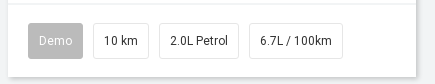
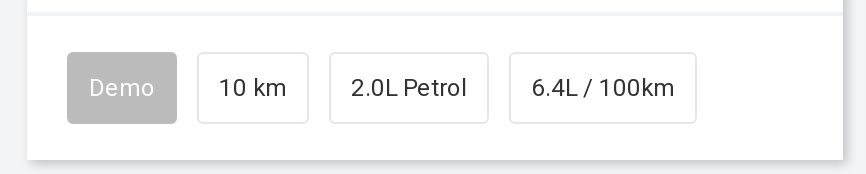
[260,34,332,48] 6.7L / 100km -> [531,74,675,102] 6.4L / 100km

